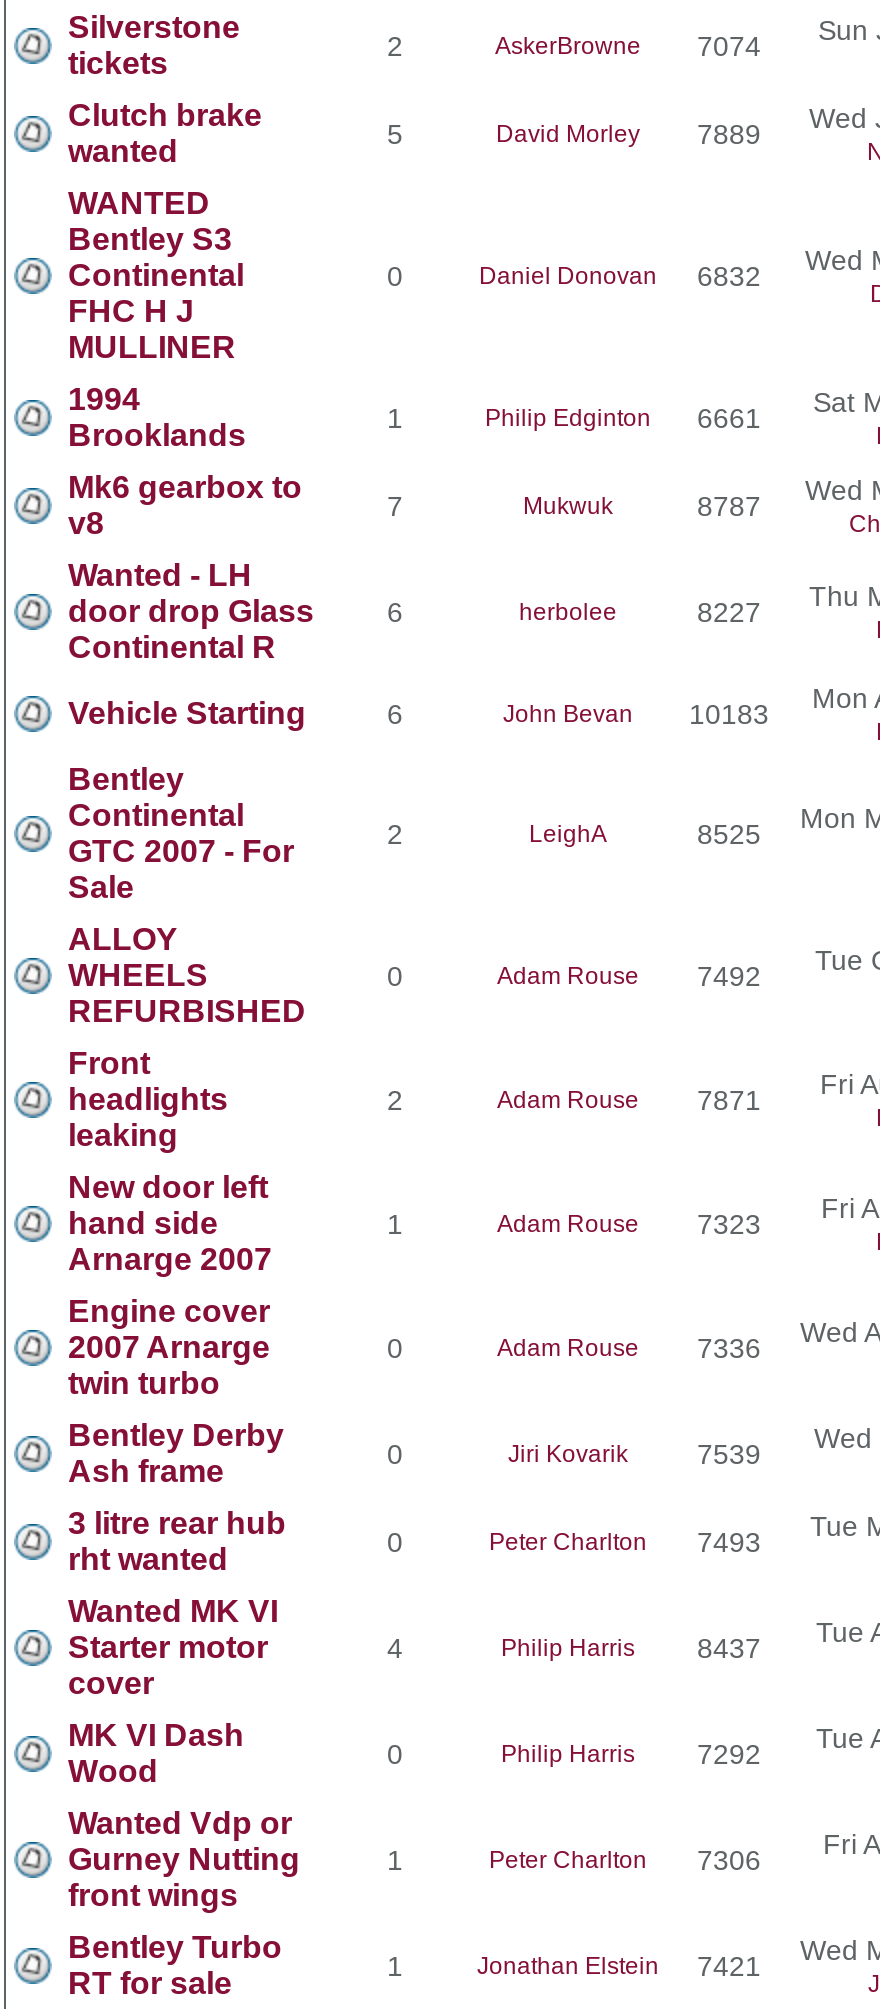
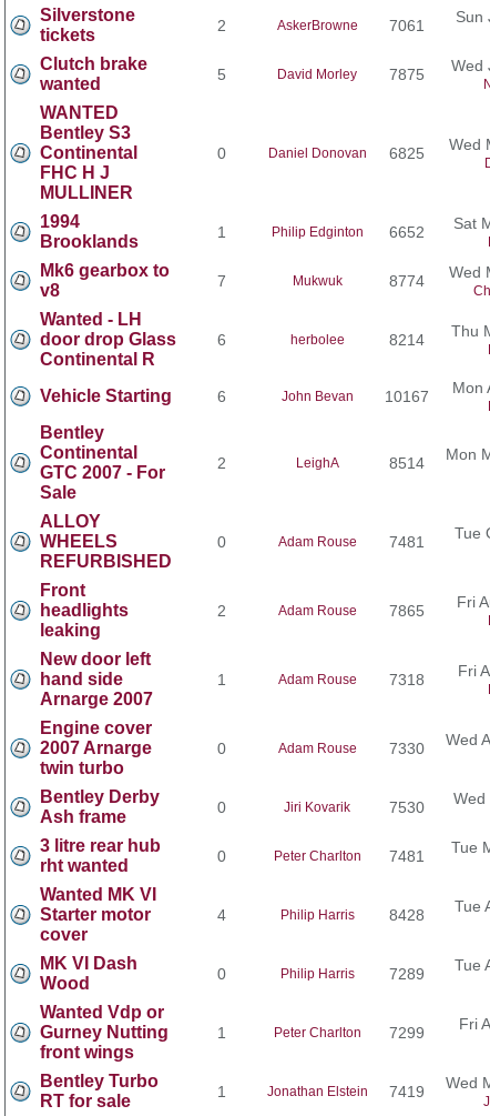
[697,29,761,61] 7074 -> [389,16,424,34] 7061
[697,117,761,149] 7889 -> [389,65,424,83] 7875
[697,259,761,291] 6832 -> [389,144,424,162] 6825
[697,401,761,433] 6661 -> [389,223,424,241] 6652
[697,489,761,521] 8787 -> [389,272,424,289] 8774
[697,595,761,627] 8227 -> [389,331,424,348] 8214
[689,697,769,729] 10183 -> [384,387,428,405] 10167
[697,817,761,849] 8525 -> [389,454,424,472] 8514
[697,959,761,991] 7492 -> [389,533,424,550] 7481
[697,1083,761,1115] 7871 -> [389,602,424,619] 7865
[697,1207,761,1239] 7323 -> [389,670,424,688] 7318
[697,1331,761,1363] 7336 -> [389,739,424,757] 7330
[697,1437,761,1469] 7539 -> [389,798,424,816] 7530
[697,1525,761,1557] 7493 -> [389,847,424,865] 7481
[697,1631,761,1663] 8437 -> [389,906,424,924] 8428
[697,1737,761,1769] 7292 -> [389,965,424,982] 7289
[697,1843,761,1875] 7306 -> [389,1023,424,1041] 7299
[697,1949,761,1981] 7421 -> [389,1082,424,1100] 7419

